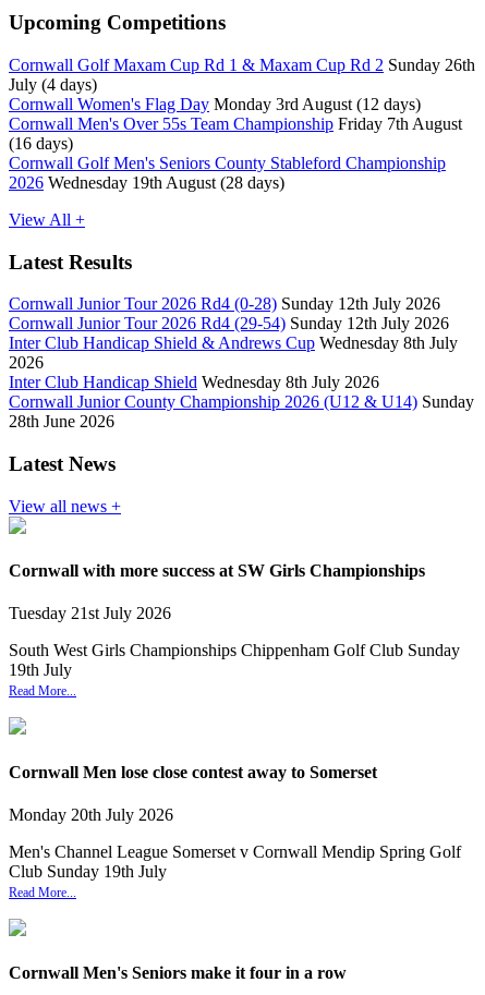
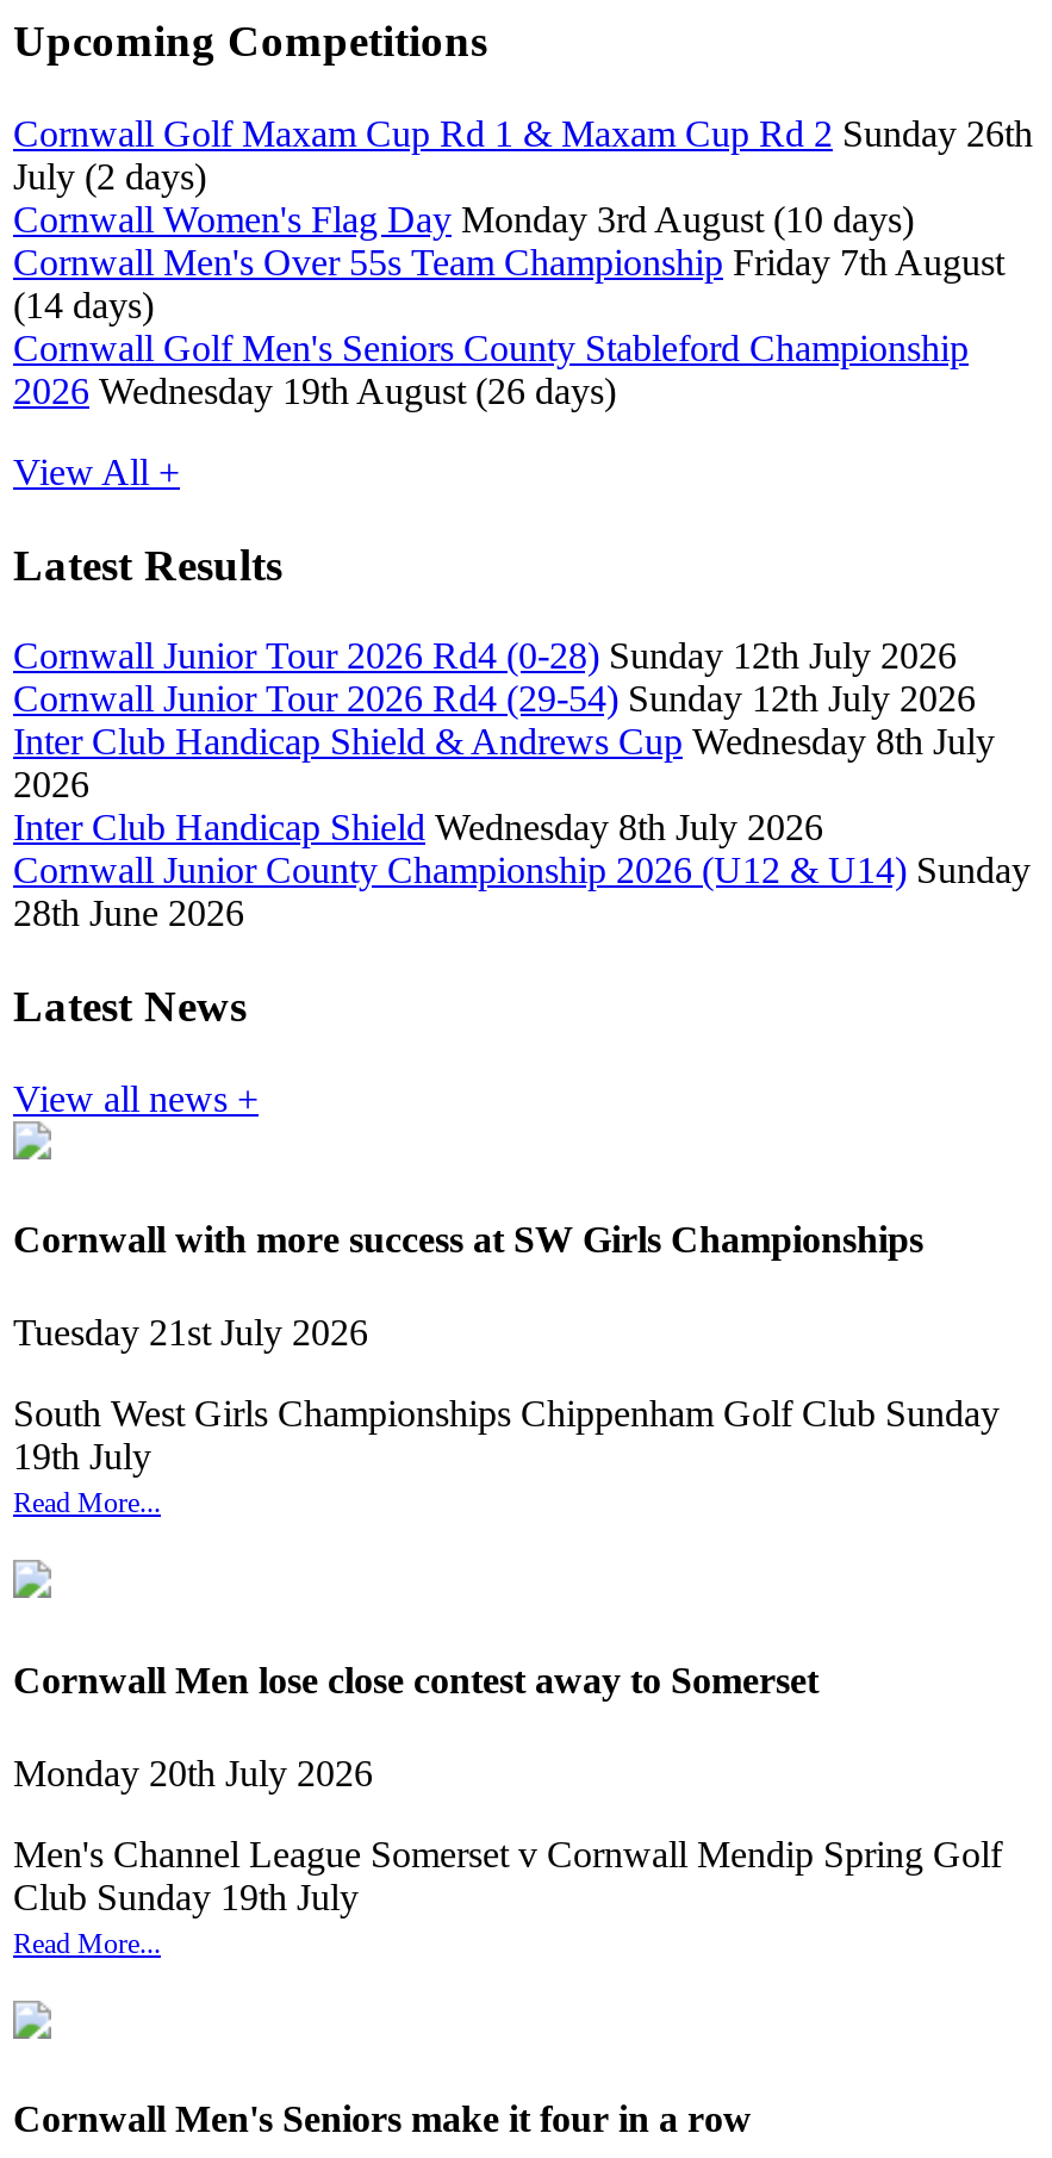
[9,75,97,94] July (4 days) -> [13,156,206,196] July (2 days)
[9,95,421,113] Cornwall Women's Flag Day Monday 3rd August (12 days) -> [13,199,914,239] Cornwall Women's Flag Day Monday 3rd August (10 days)
[9,134,73,152] (16 days) -> [13,284,154,325] (14 days)
[9,173,284,192] 2026 Wednesday 19th August (28 days) -> [13,370,616,411] 2026 Wednesday 19th August (26 days)

